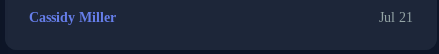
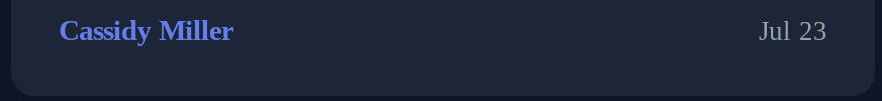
[379,10,413,25] Jul 21 -> [759,15,827,45] Jul 23

